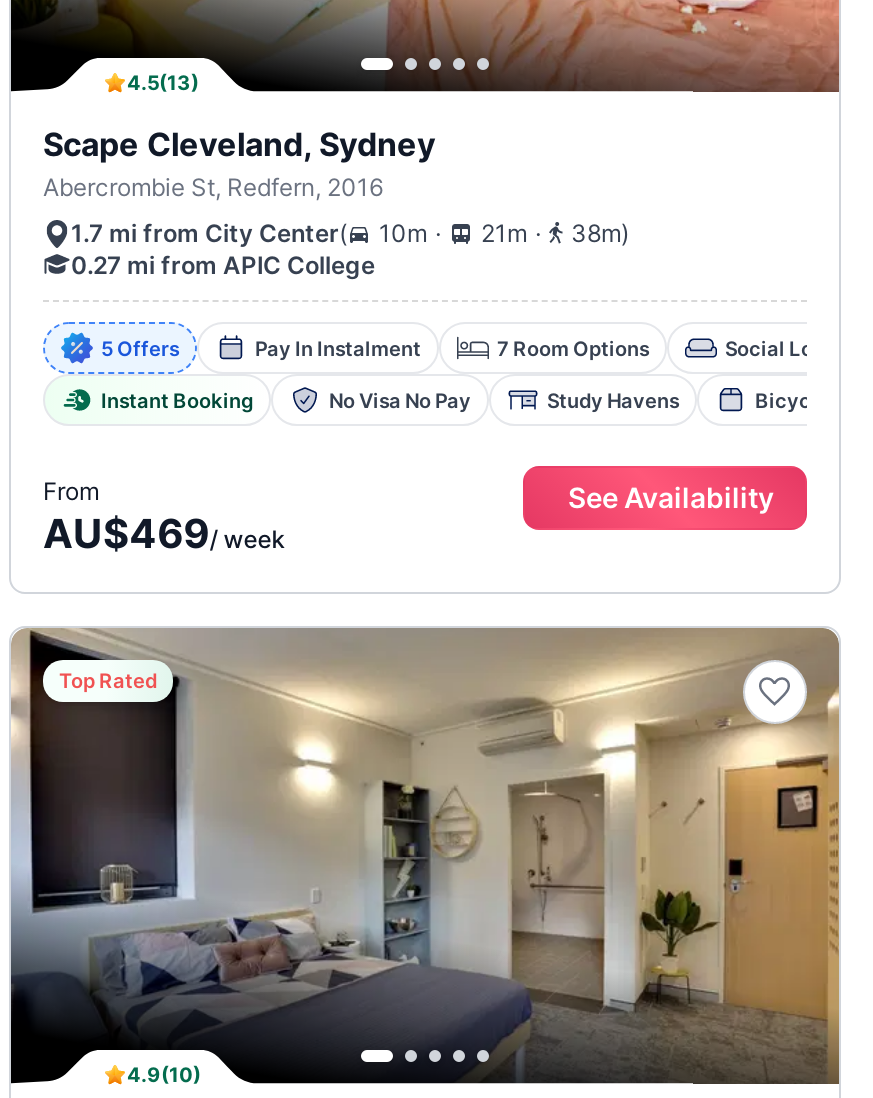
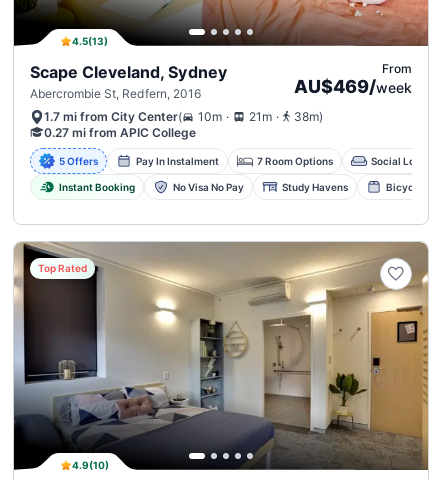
none -> [294,60,412,96] From | AU$469/week
[43,475,285,557] From | AU$469/week -> none
[568,479,774,513] See Availability -> none

